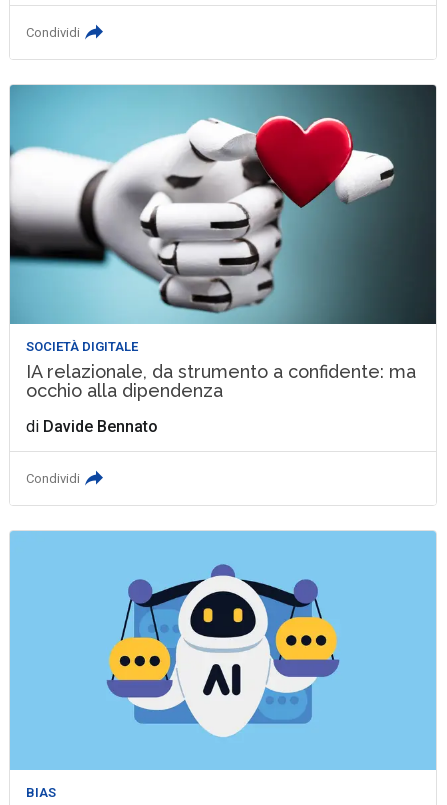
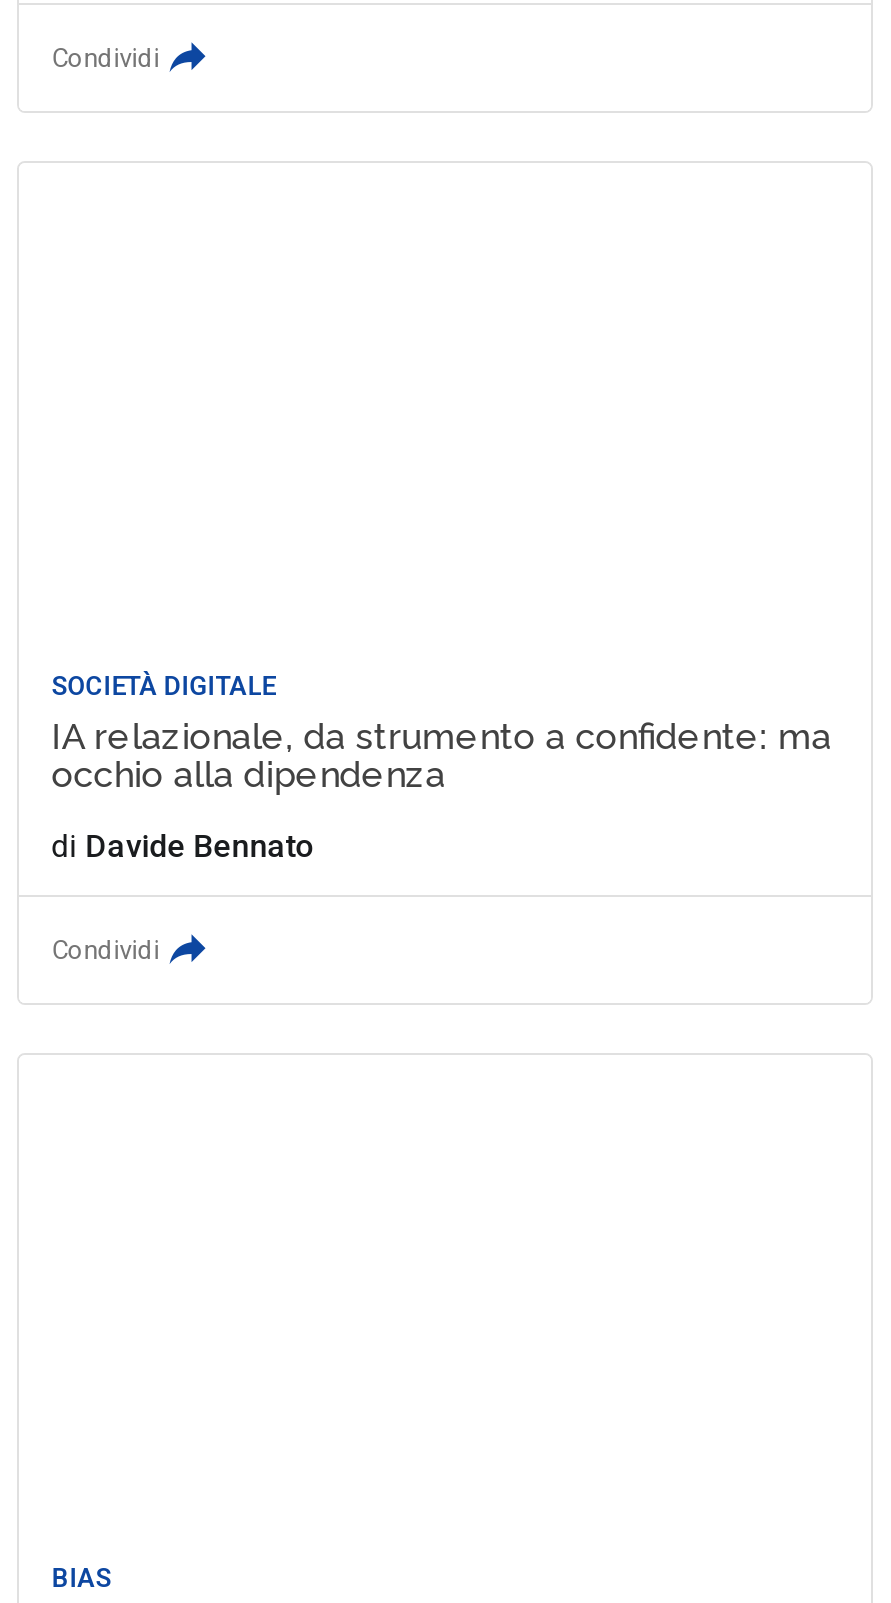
[9,84,437,325] [image] -> none
[9,530,437,771] [image] -> none

